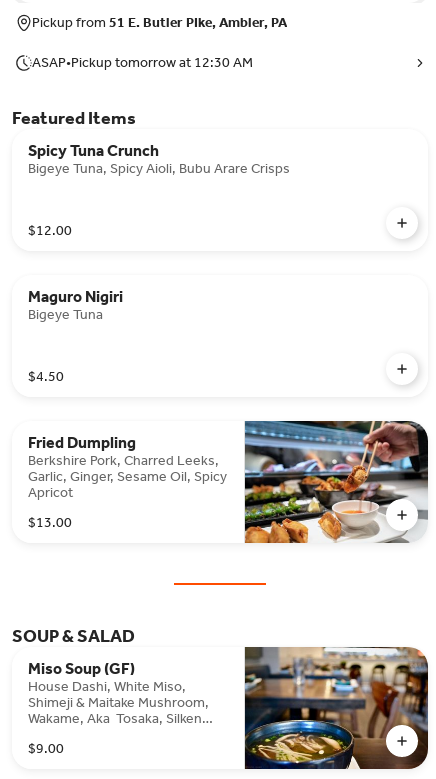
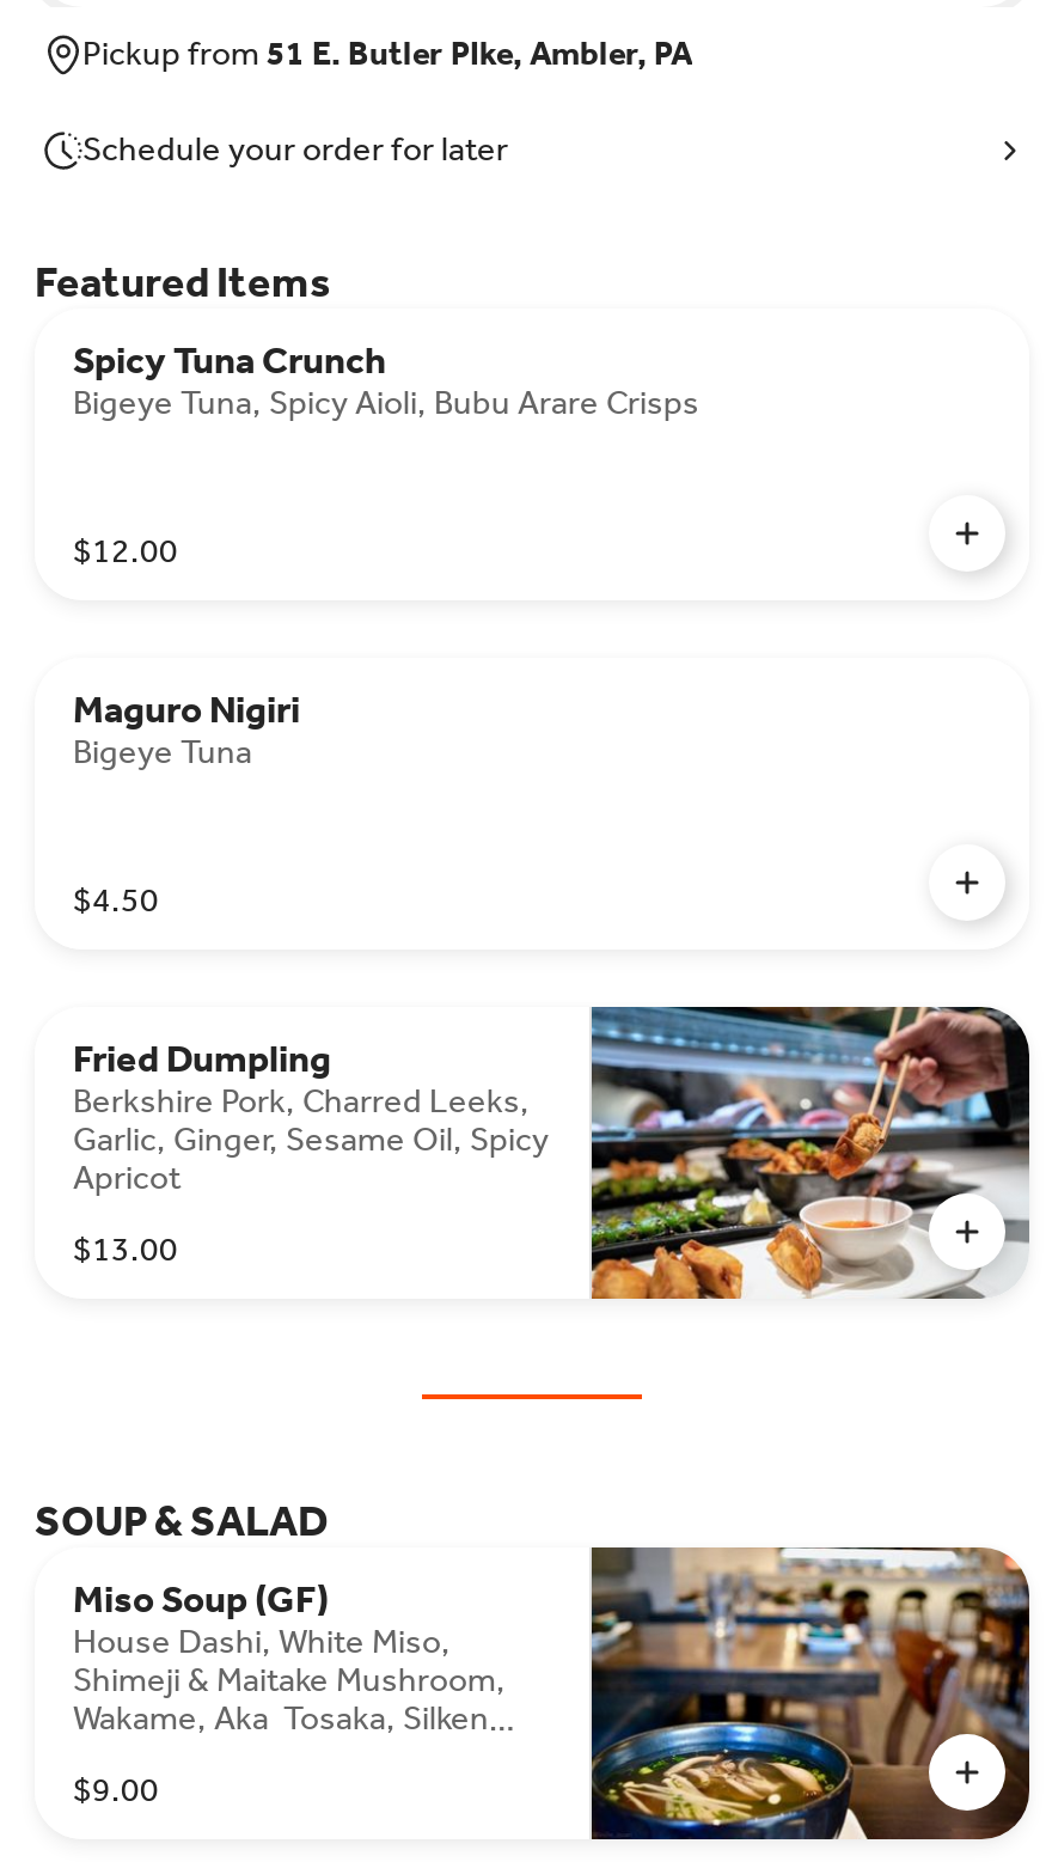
[32,54,253,71] ASAP•Pickup tomorrow at 12:30 AM -> [82,130,508,170] Schedule your order for later

